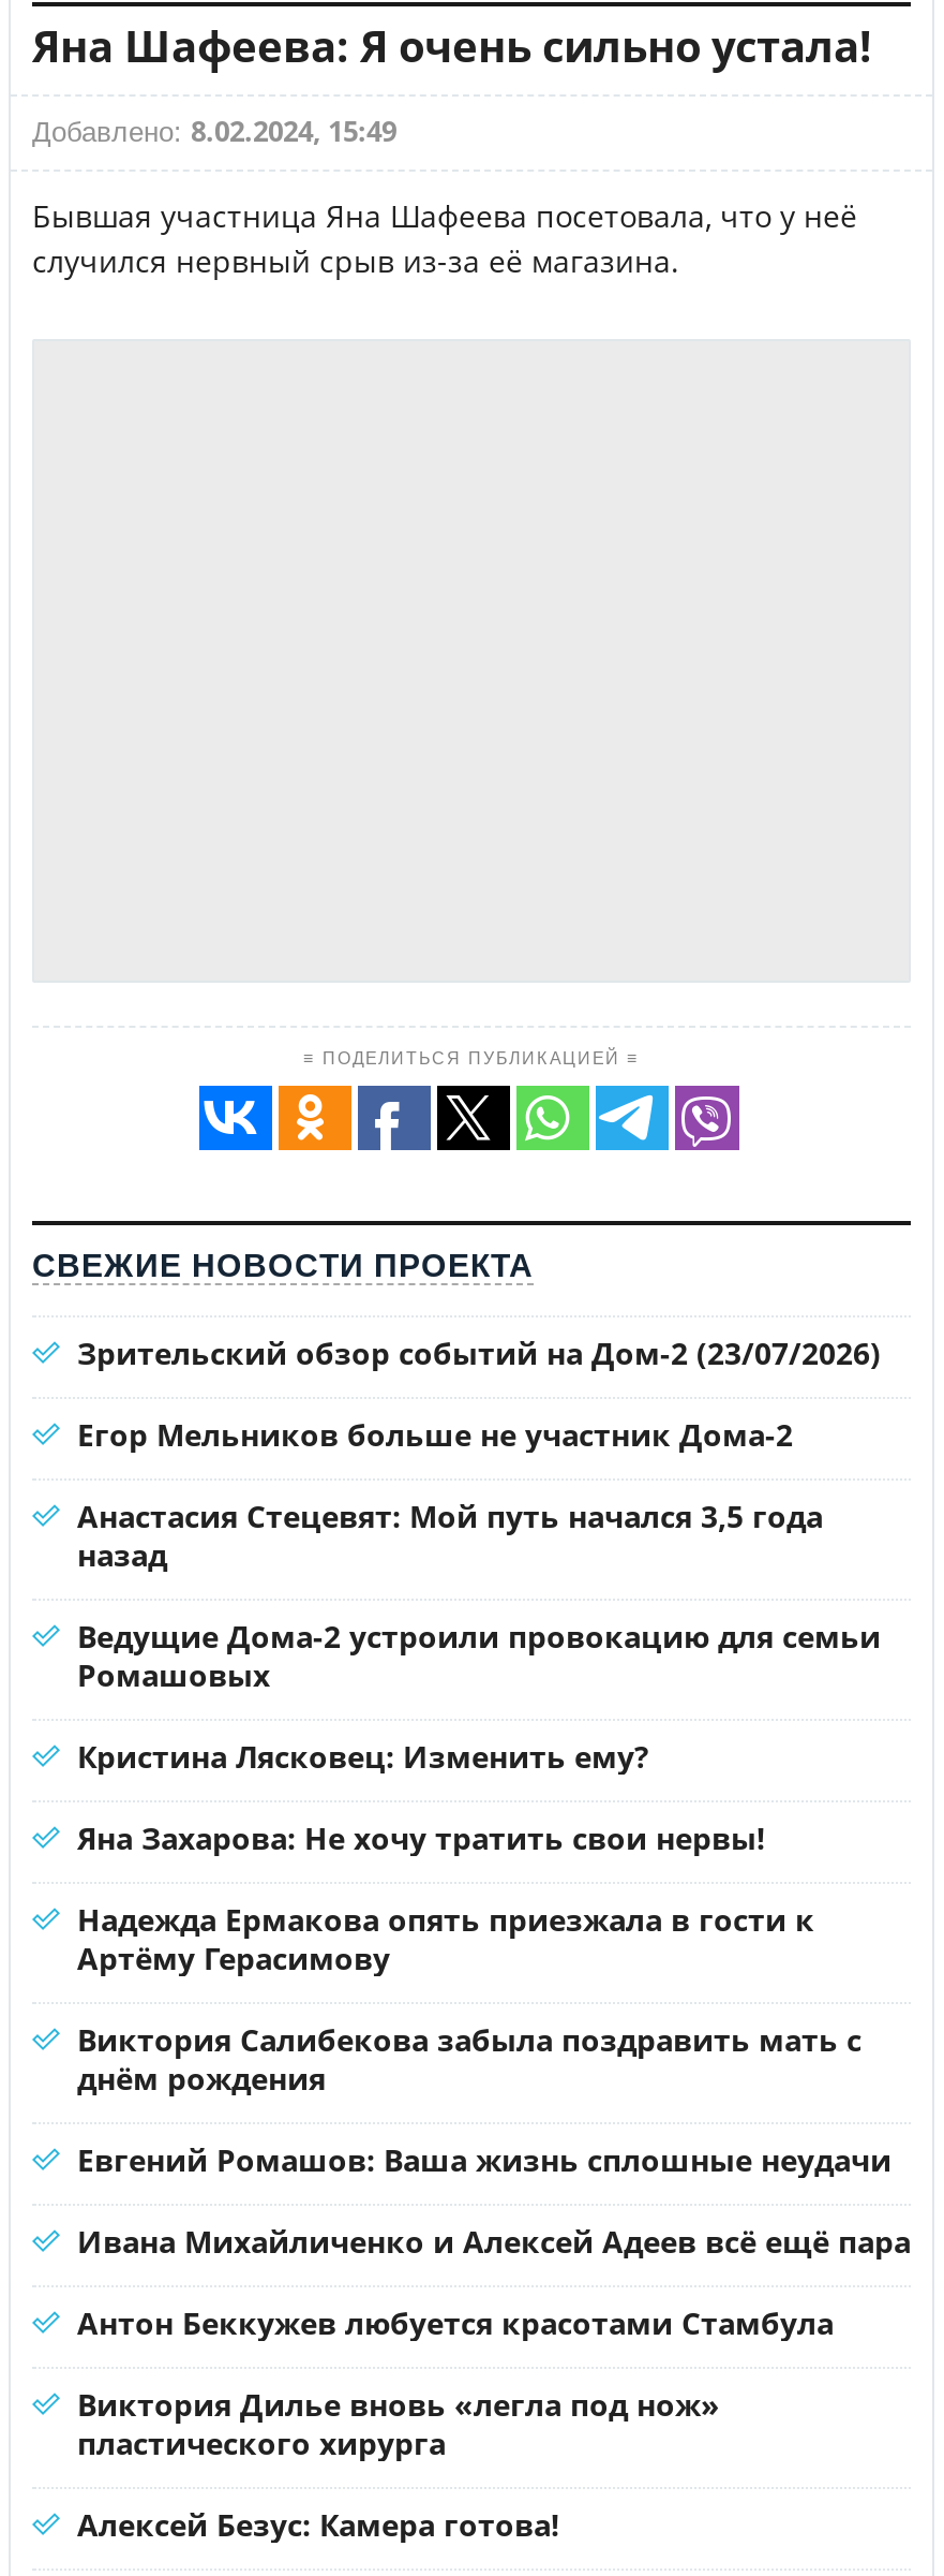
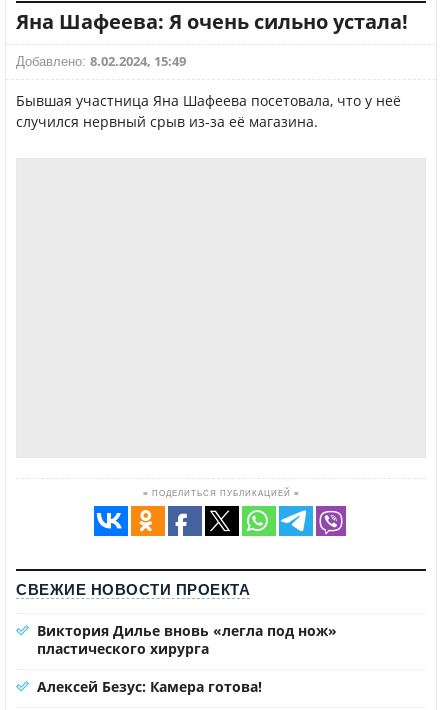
[77,1333,911,2343] Зрительский обзор событий на Дом-2 (23/07/2026) | Егор Мельников больше не участник Дома-2 | Анастасия Стецевят: Мой путь начался 3,5 года | назад | Ведущие Дома-2 устроили провокацию для семьи | Ромашовых | Кристина Лясковец: Изменить ему? | Яна Захарова: Не хочу тратить свои нервы! | Надежда Ермакова опять приезжала в гости к | Артёму Герасимову | Виктория Салибекова забыла поздравить мать с | днём рождения | Евгений Ромашов: Ваша жизнь сплошные неудачи | Ивана Михайличенко и Алексей Адеев всё ещё пара | Антон Беккужев любуется красотами Стамбула -> none

